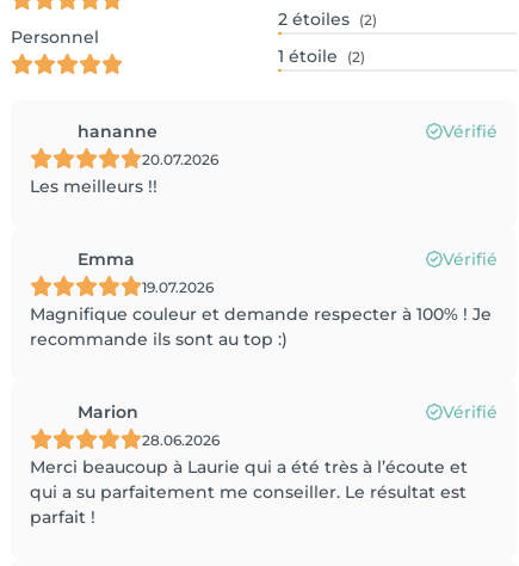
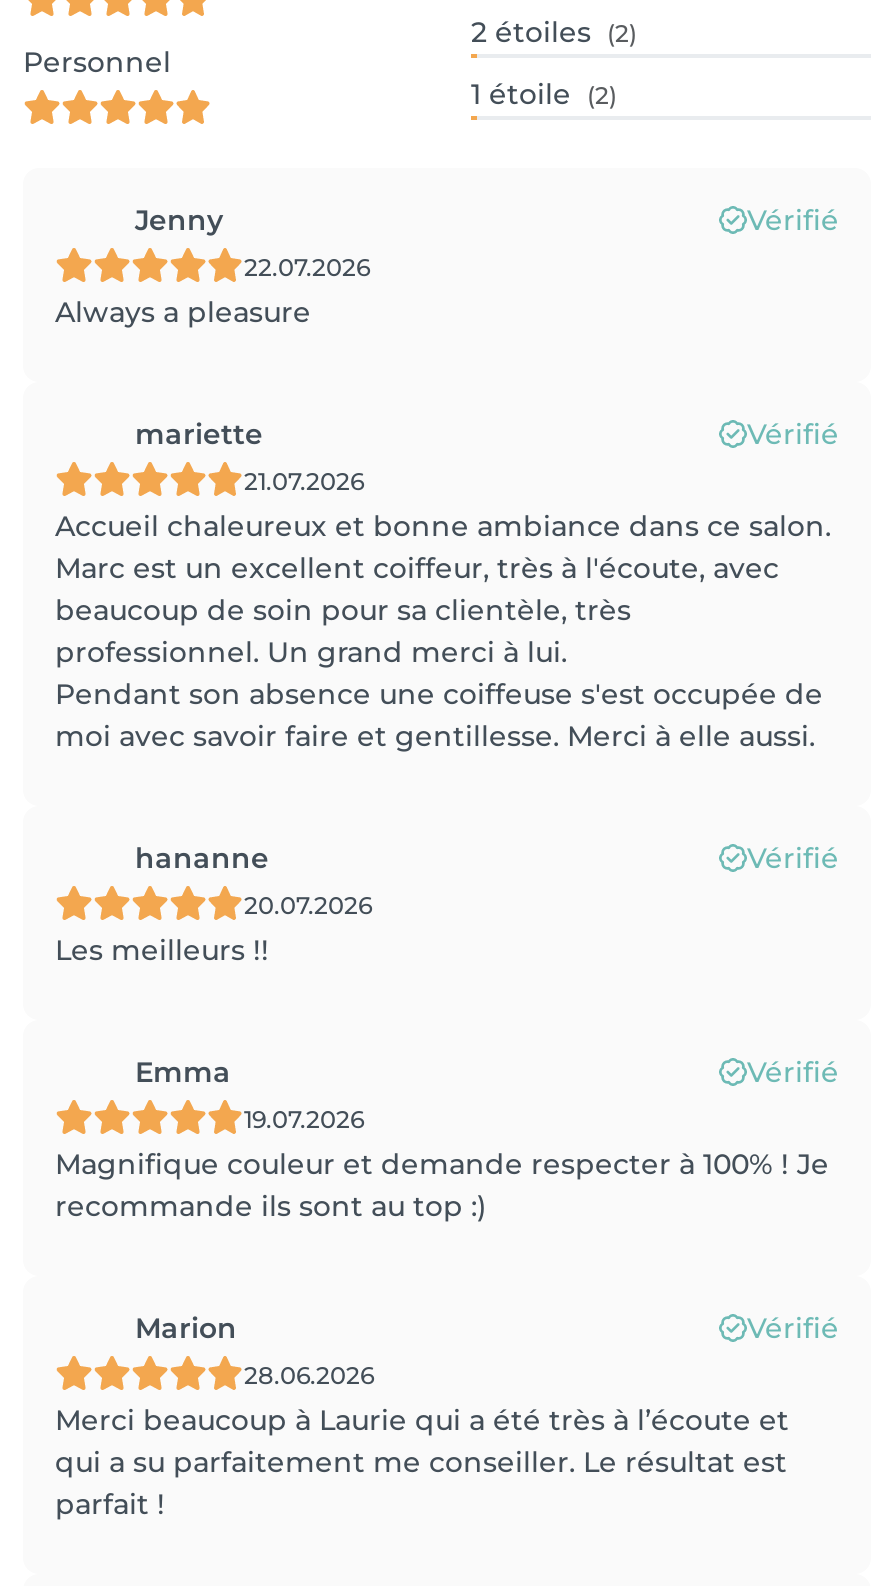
none -> [55,202,839,754] Jenny | Vérifié | 22.07.2026 | Always a pleasure | mariette | Vérifié | 21.07.2026 | Accueil chaleureux et bonne ambiance dans ce salon. | Marc est un excellent coiffeur, très à l'écoute, avec | beaucoup de soin pour sa clientèle, très | professionnel. Un grand merci à lui. | Pendant son absence une coiffeuse s'est occupée de | moi avec savoir faire et gentillesse. Merci à elle aussi.

